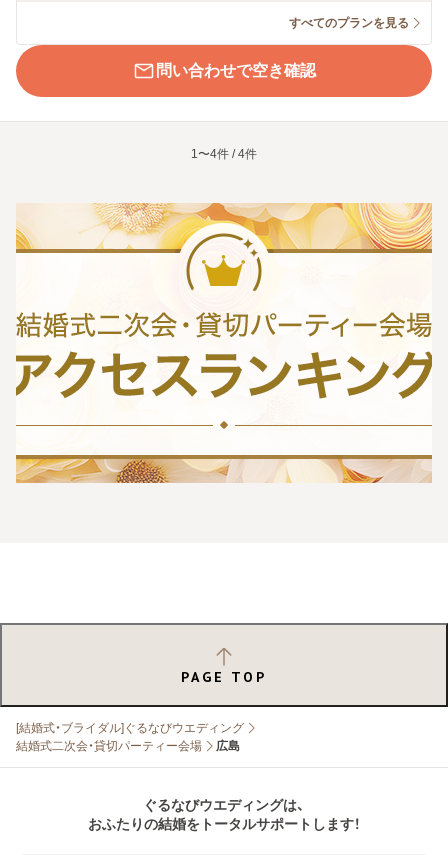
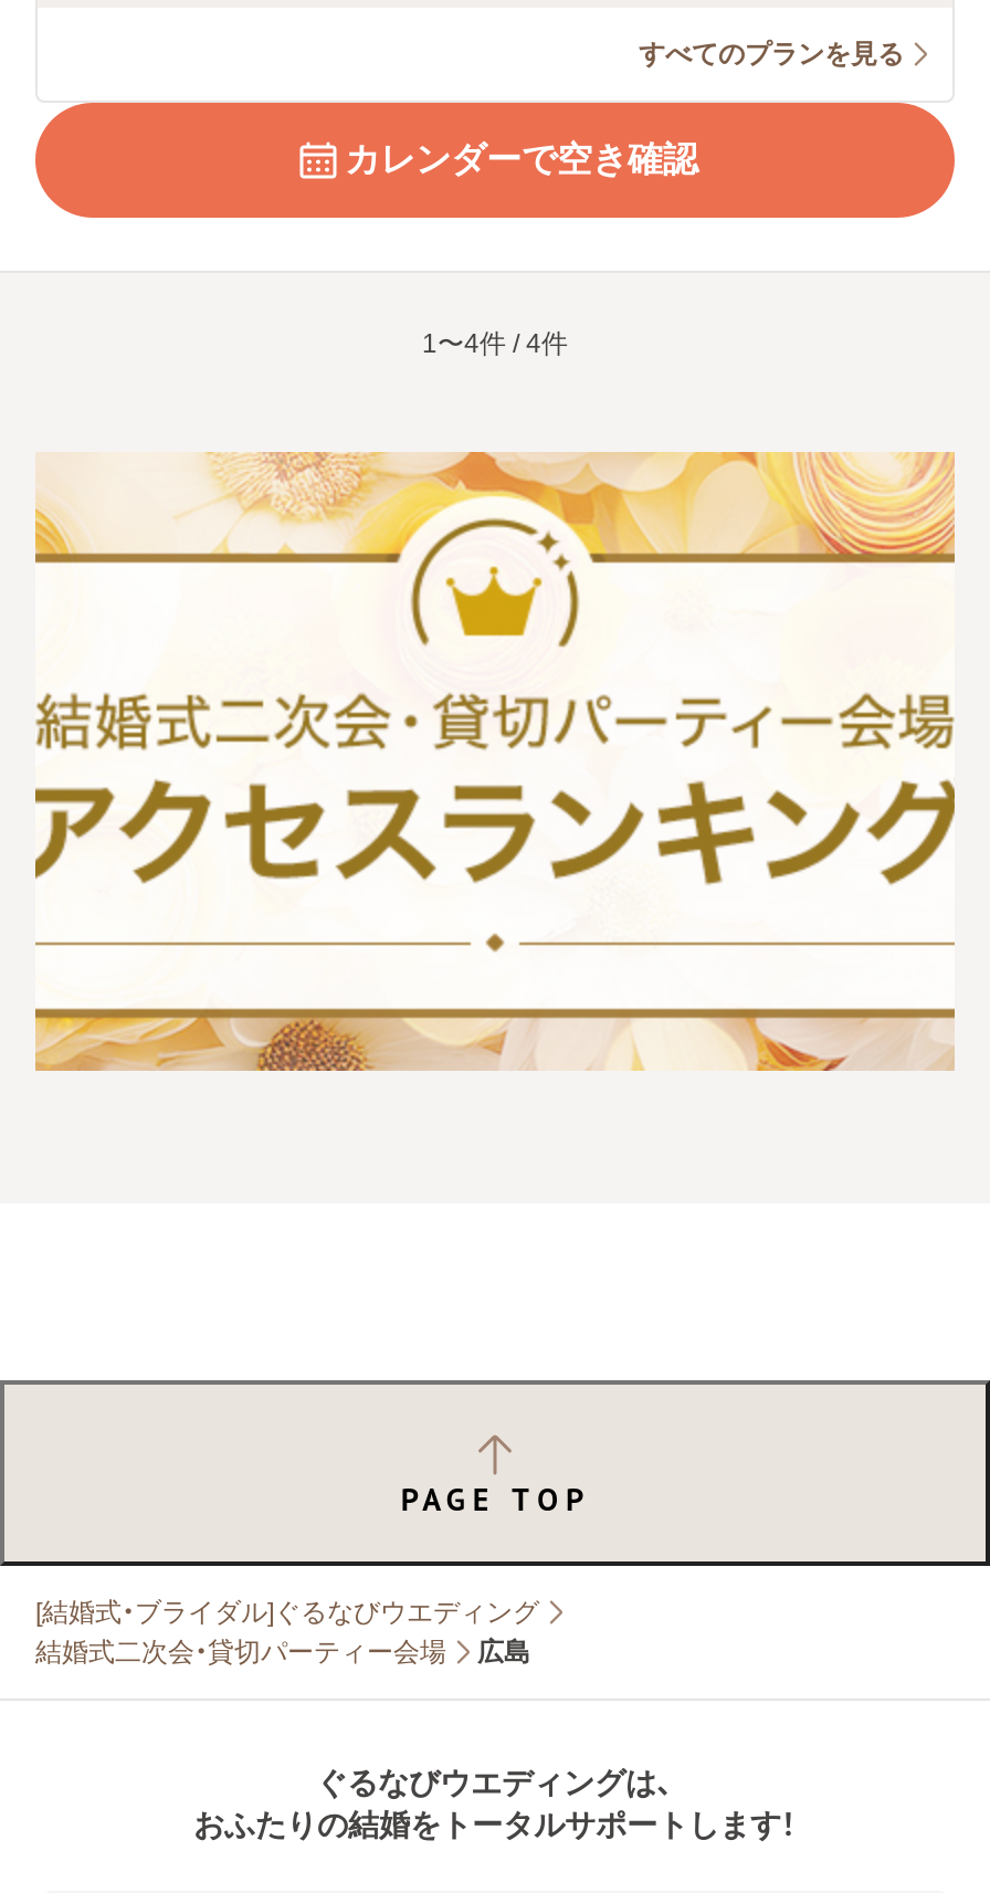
[156,62,316,79] 問い合わせで空き確認 -> [345,140,698,178] カレンダーで空き確認

